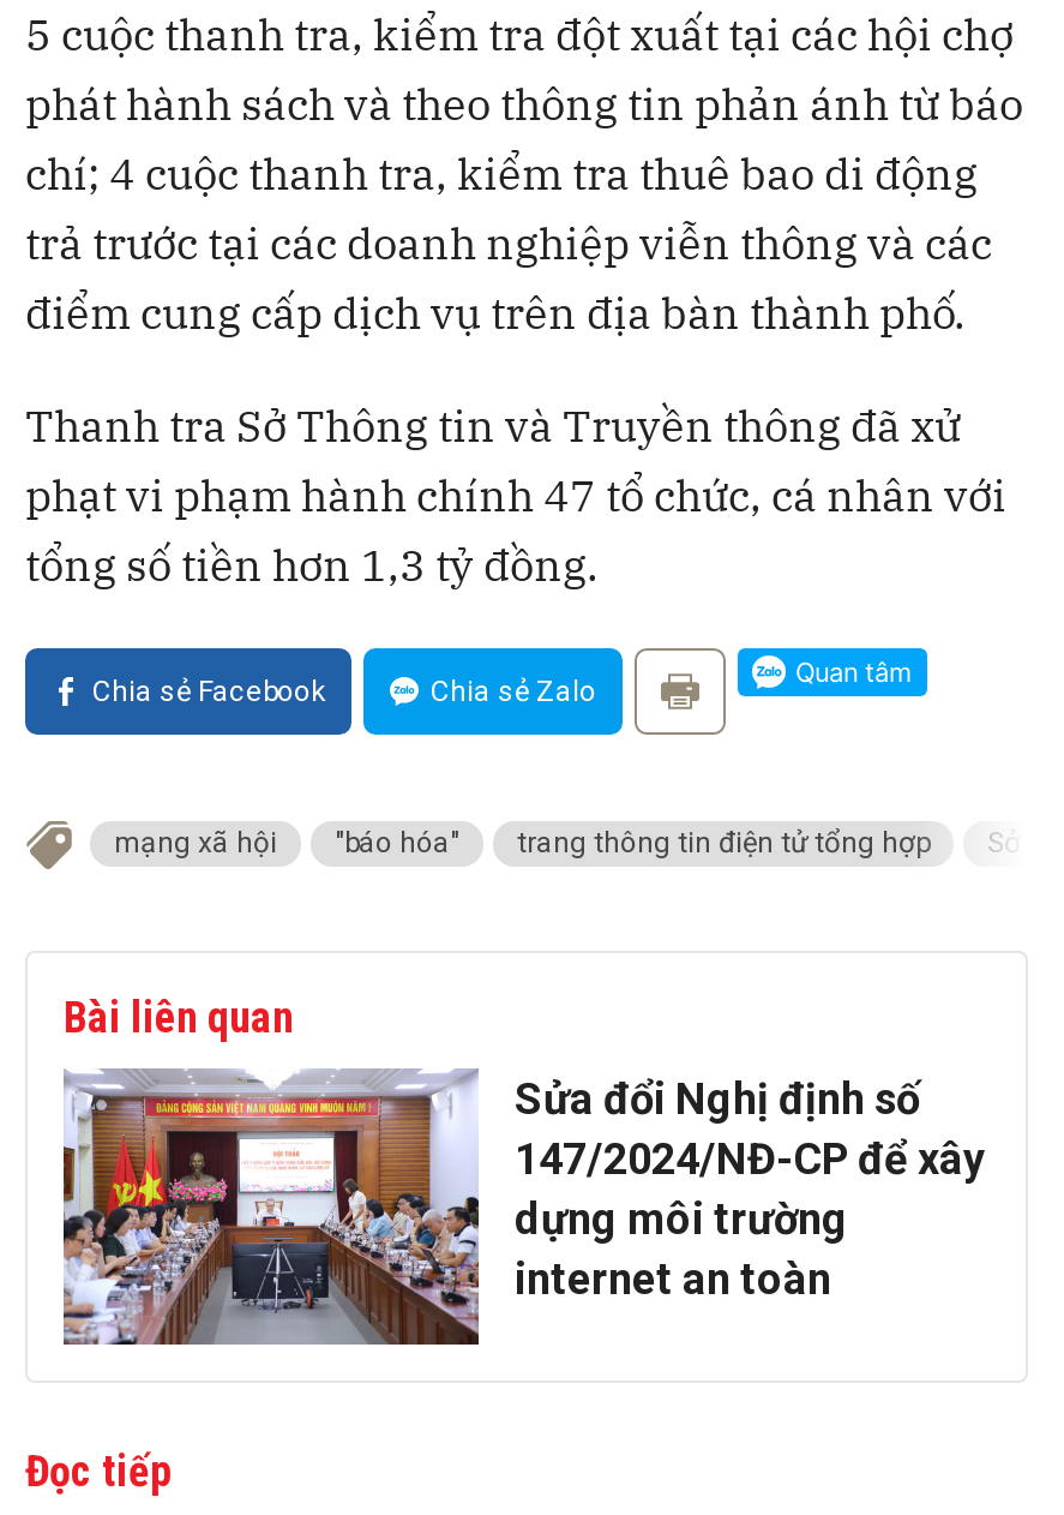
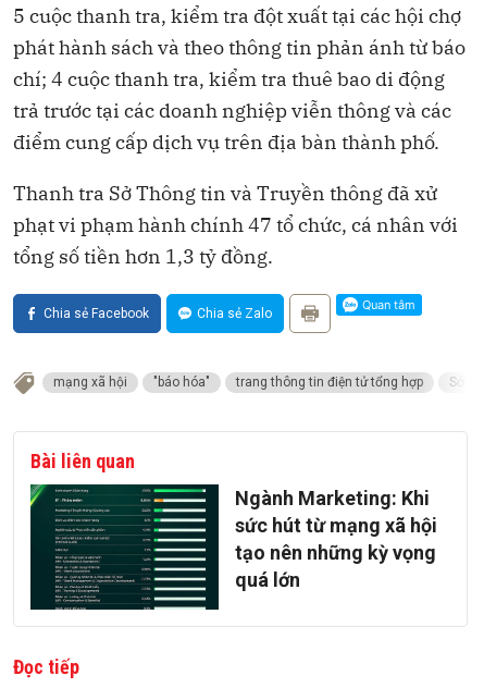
[61,1068,985,1347] [image] | Sửa đổi Nghị định số | 147/2024/NĐ-CP để xây | dựng môi trường | internet an toàn -> [29,483,437,611] [image] | Ngành Marketing: Khi | sức hút từ mạng xã hội | tạo nên những kỳ vọng | quá lớn

